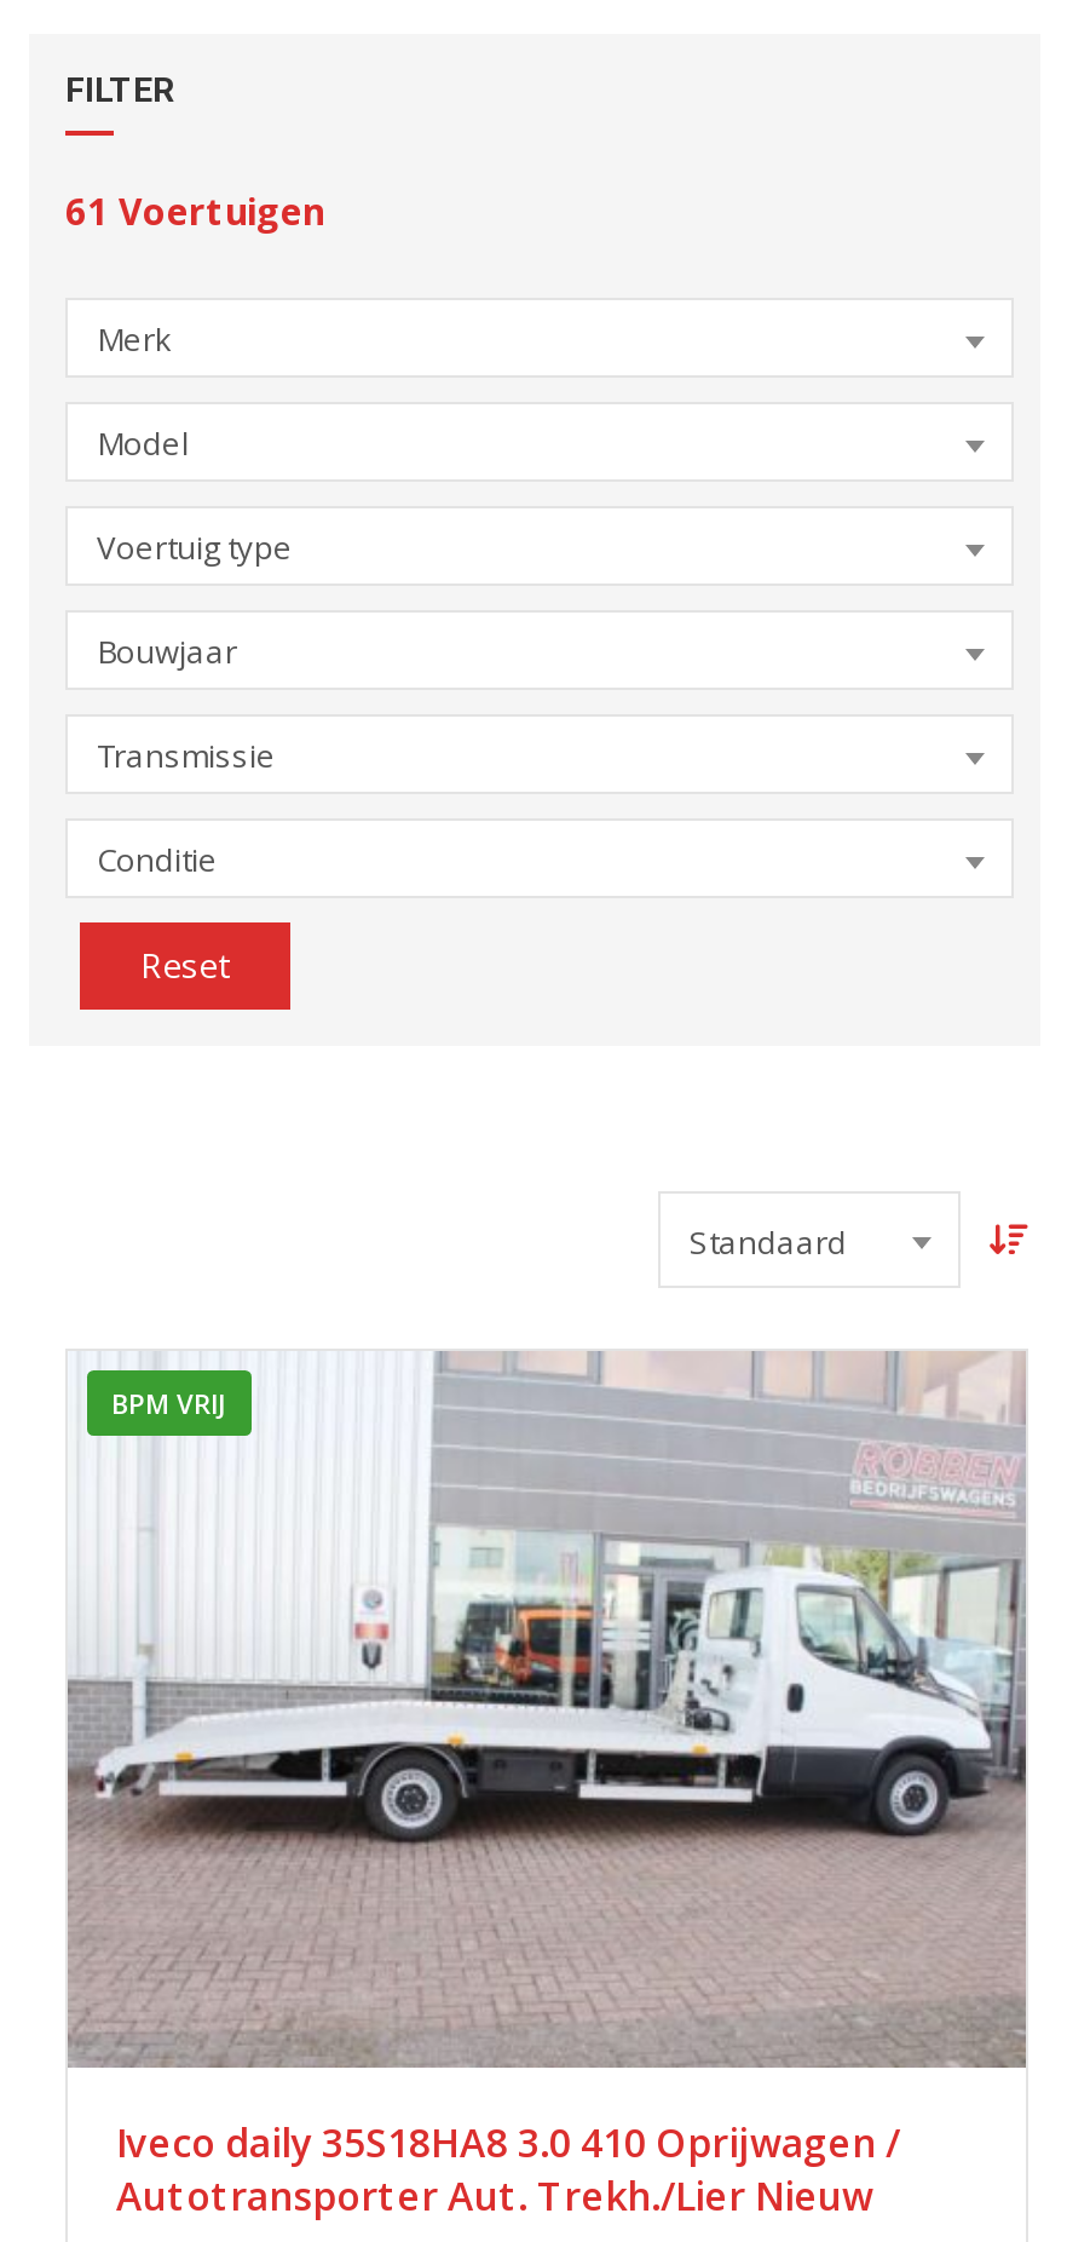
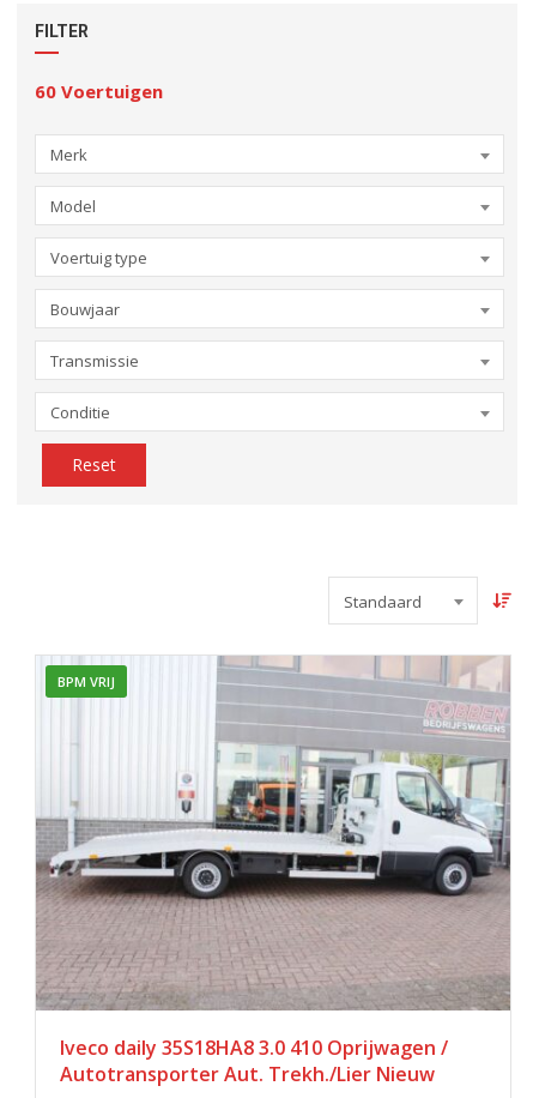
[65,186,324,235] 61 Voertuigen -> [35,79,163,103] 60 Voertuigen

